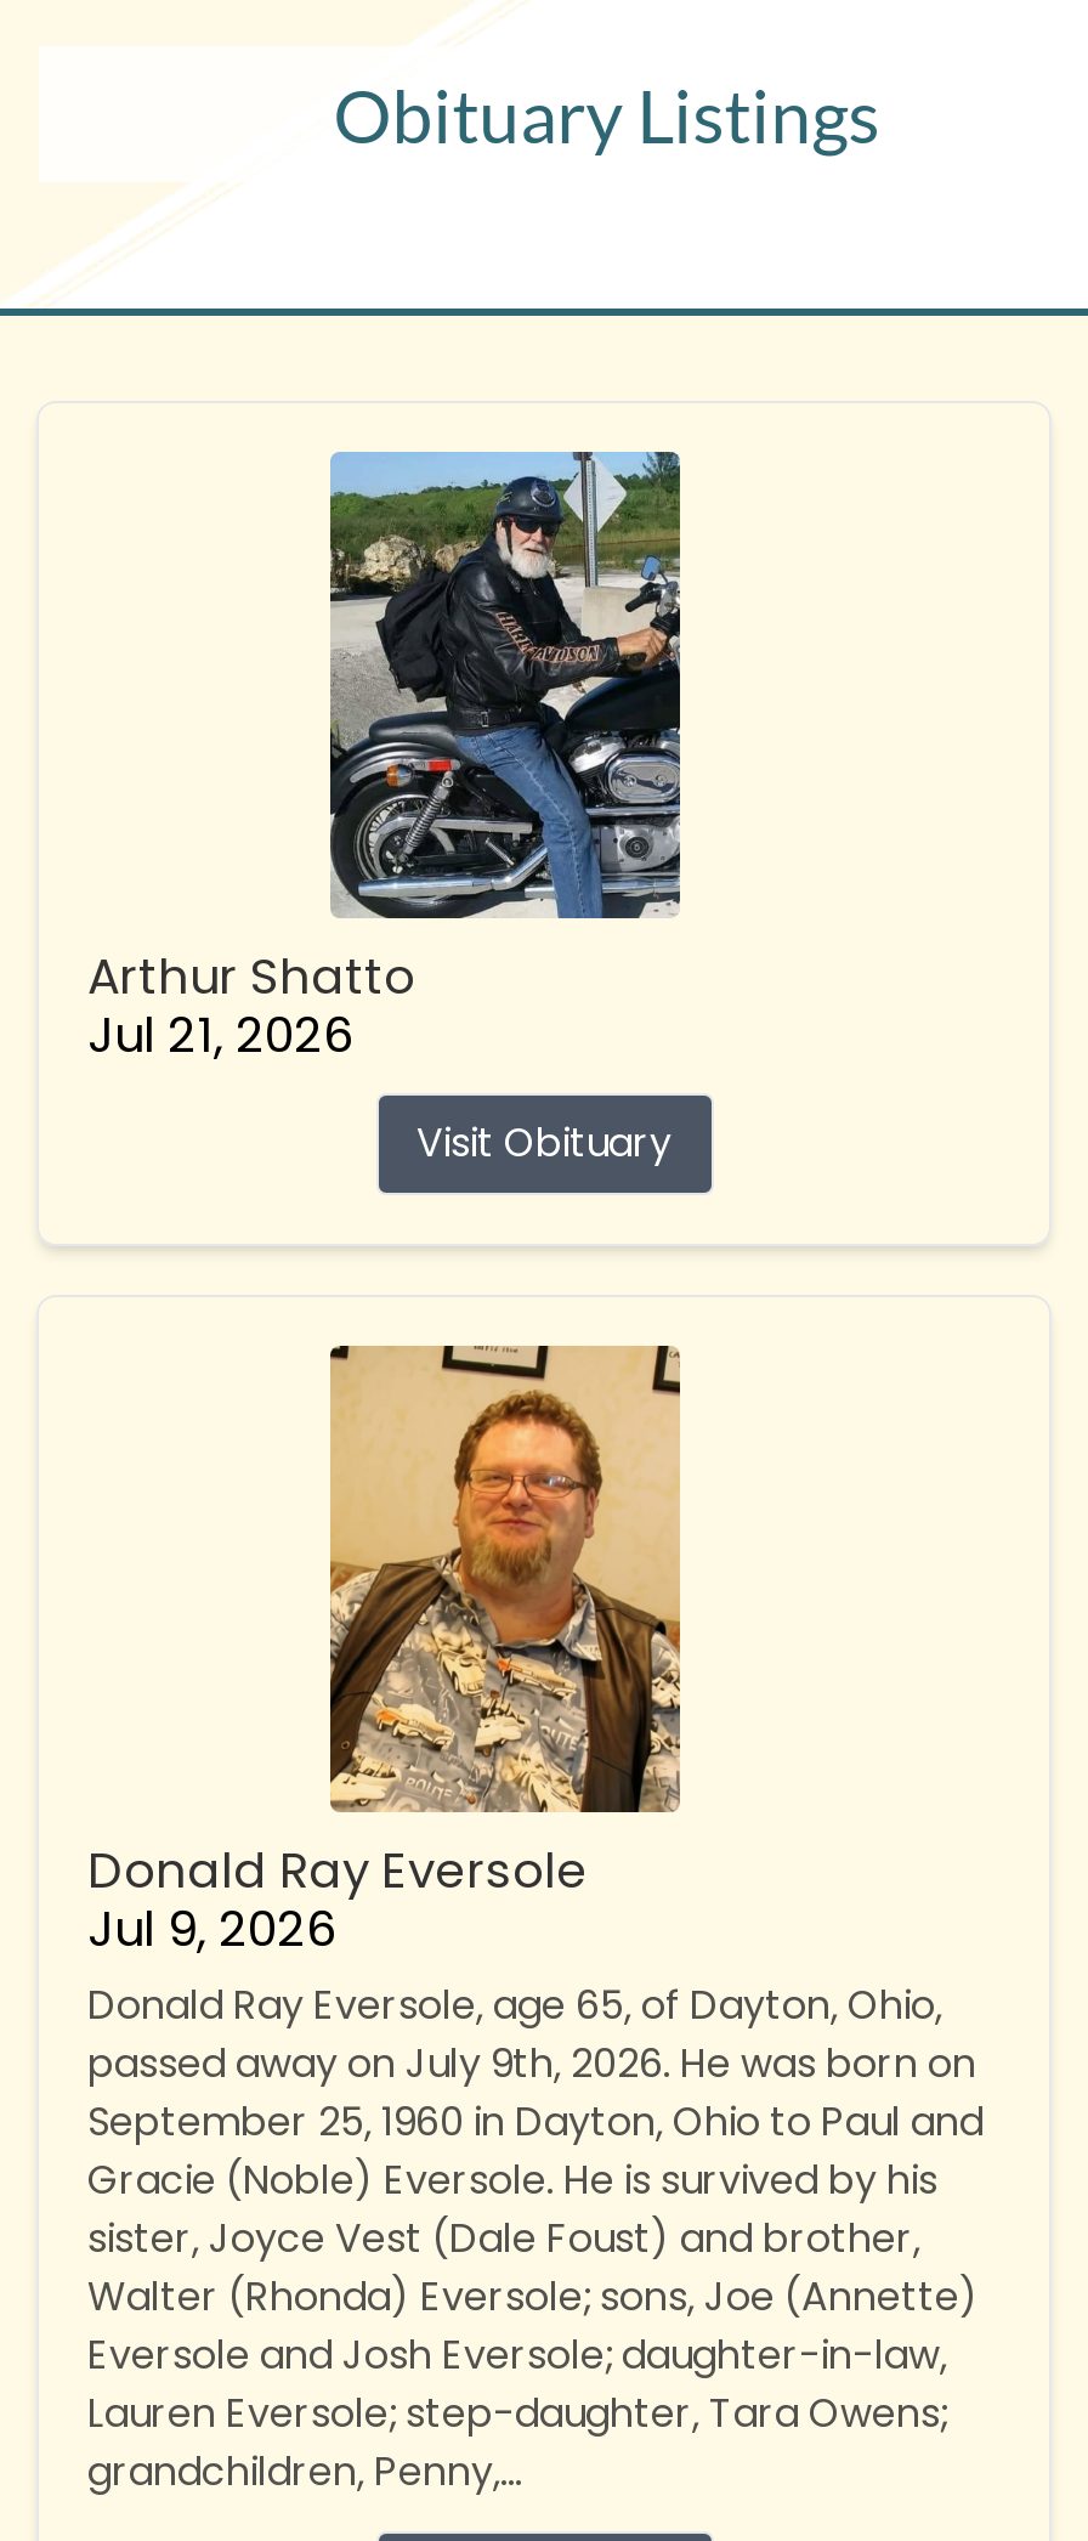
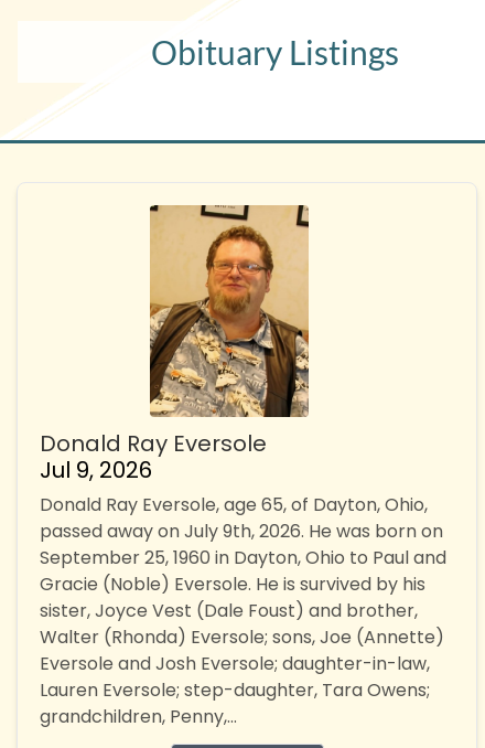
[87,449,682,1172] [image] | Arthur Shatto | Jul 21, 2026 | Visit Obituary -> none

